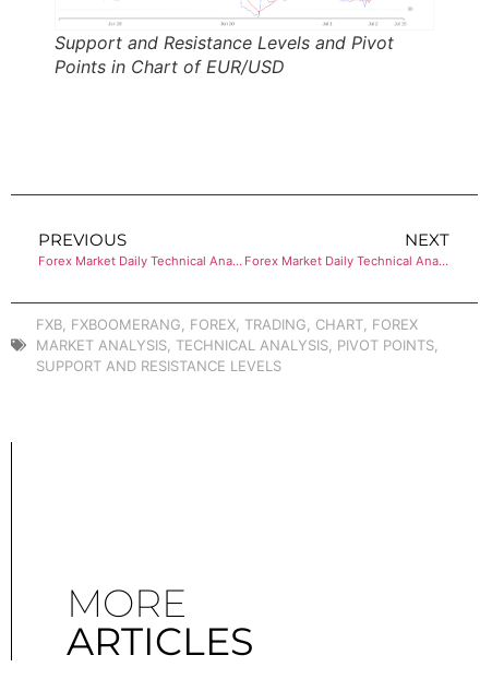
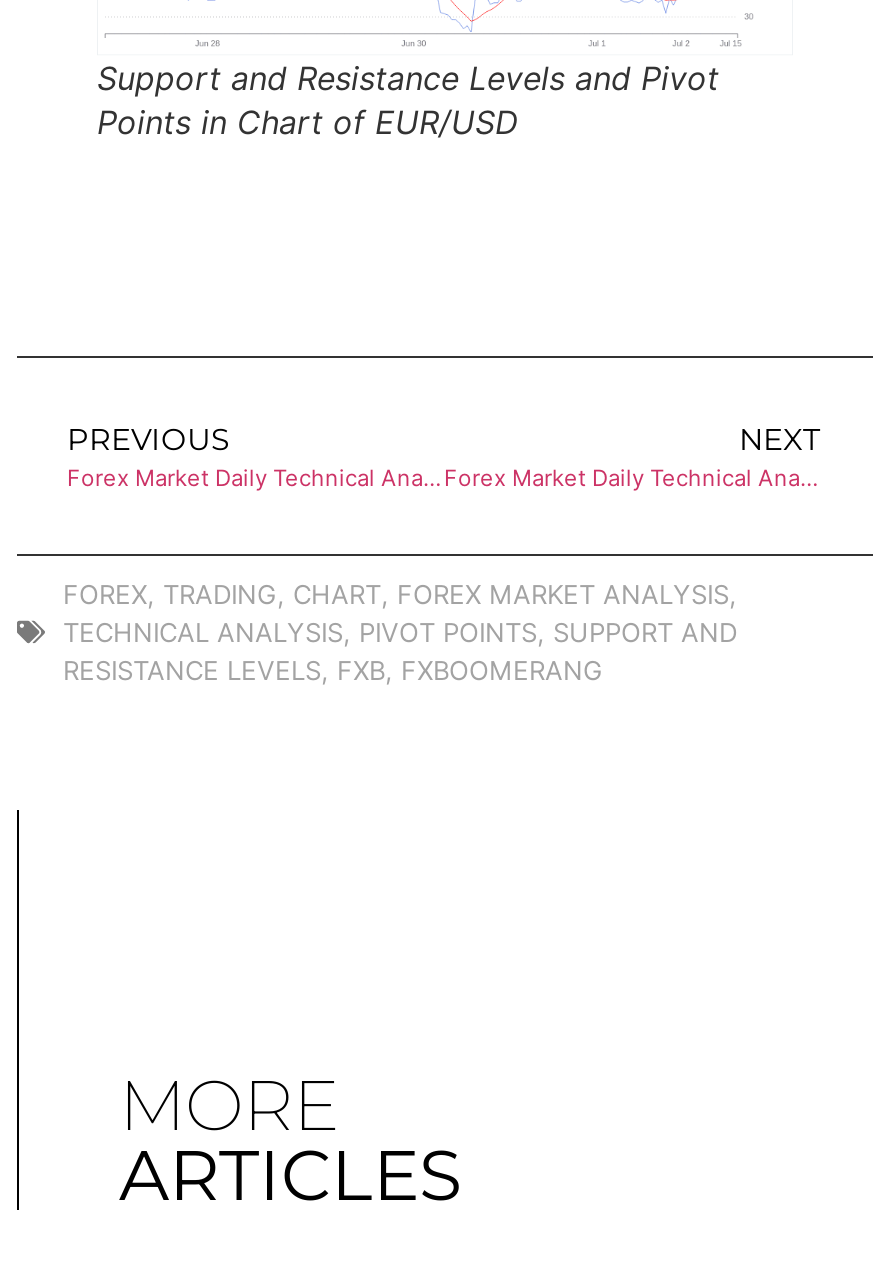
[36,315,439,374] FXB, FXBOOMERANG, FOREX, TRADING, CHART, FOREX | MARKET ANALYSIS, TECHNICAL ANALYSIS, PIVOT POINTS, | SUPPORT AND RESISTANCE LEVELS -> [63,577,737,685] FOREX, TRADING, CHART, FOREX MARKET ANALYSIS, | TECHNICAL ANALYSIS, PIVOT POINTS, SUPPORT AND | RESISTANCE LEVELS, FXB, FXBOOMERANG

